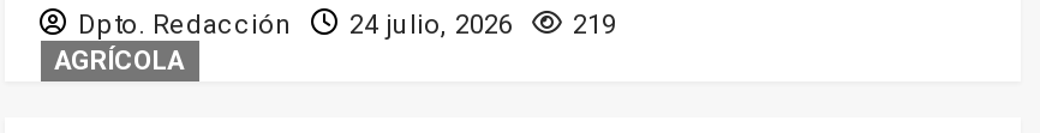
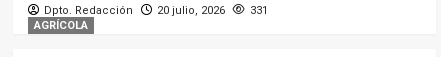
[349,10,513,41] 24 julio, 2026 -> [156,4,224,17] 20 julio, 2026
[573,10,616,41] 219 -> [249,4,267,17] 331

